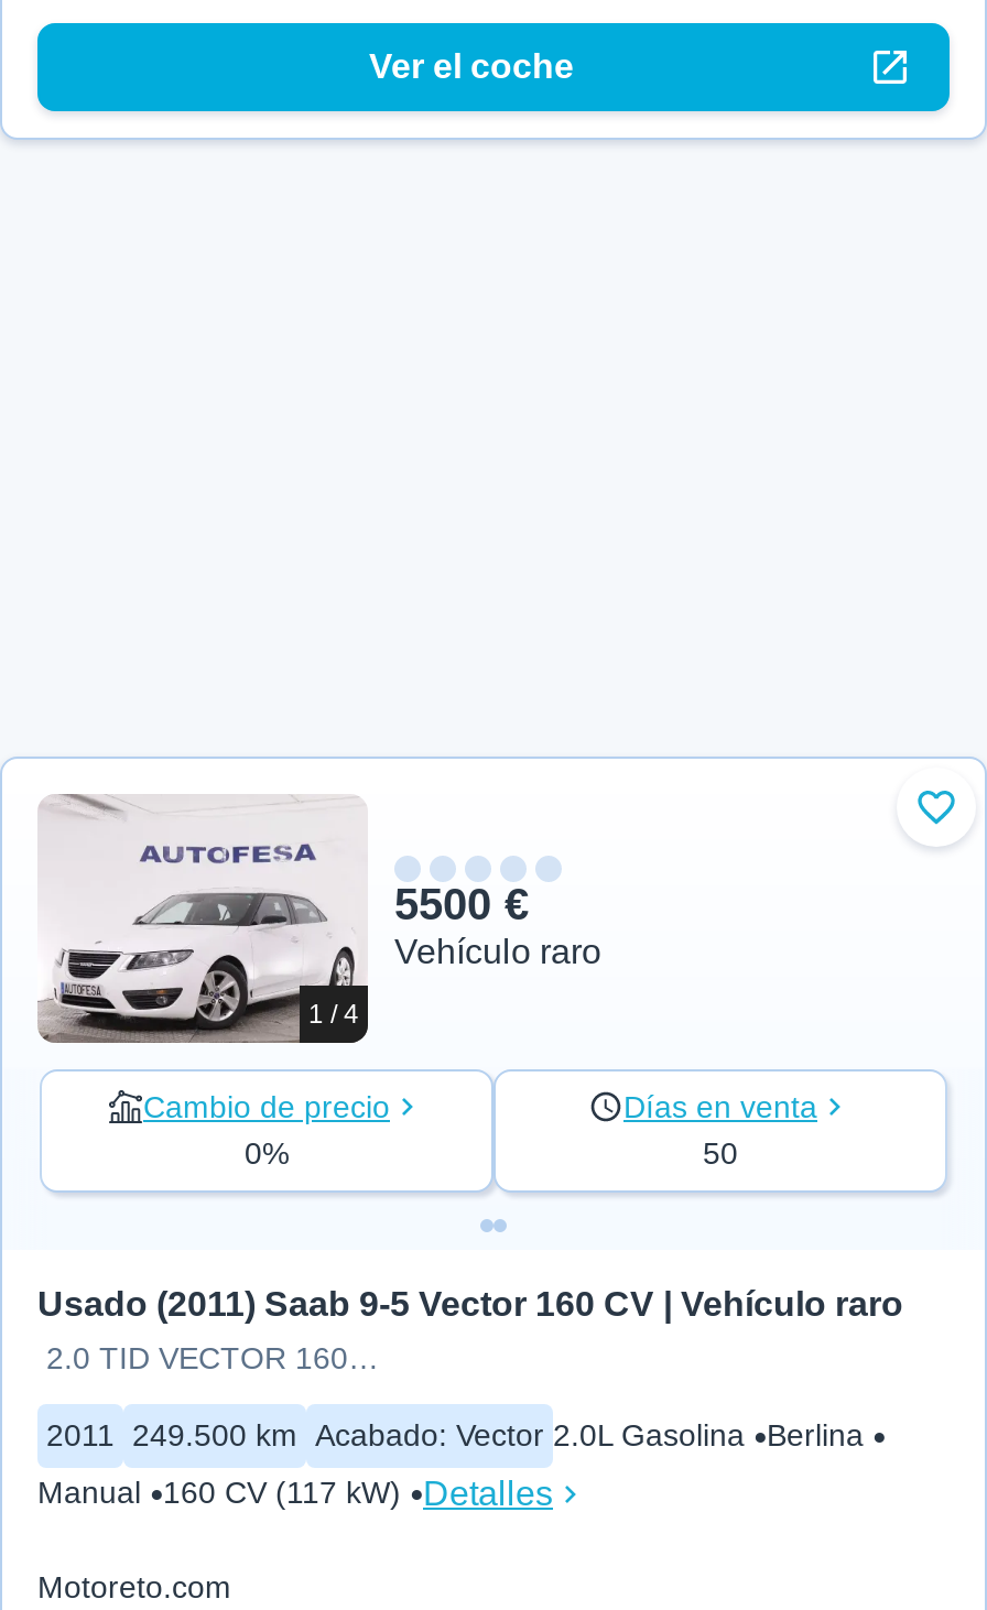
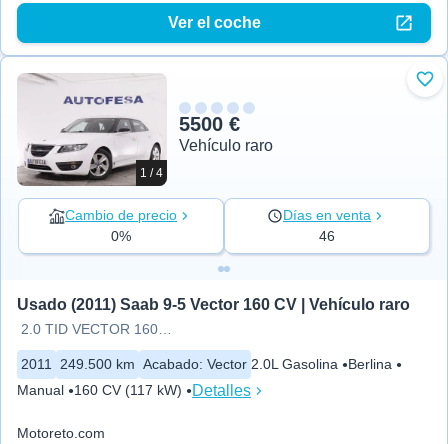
[703,1135,738,1170] 50 -> [319,228,335,244] 46

